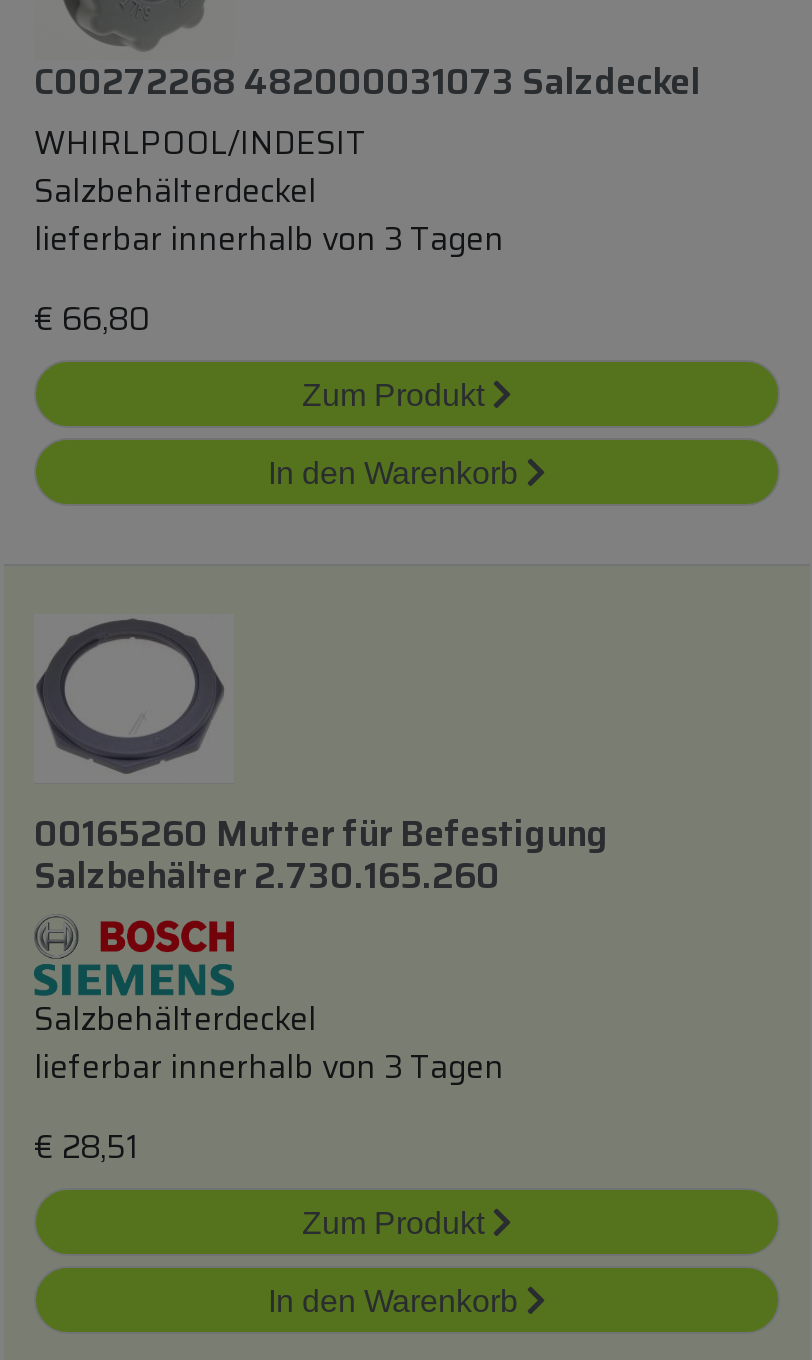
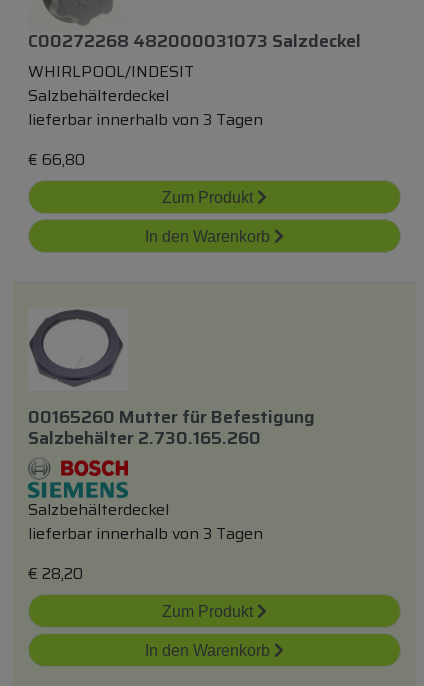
[34,1121,138,1171] €28,51 -> [28,561,83,586] €28,20

